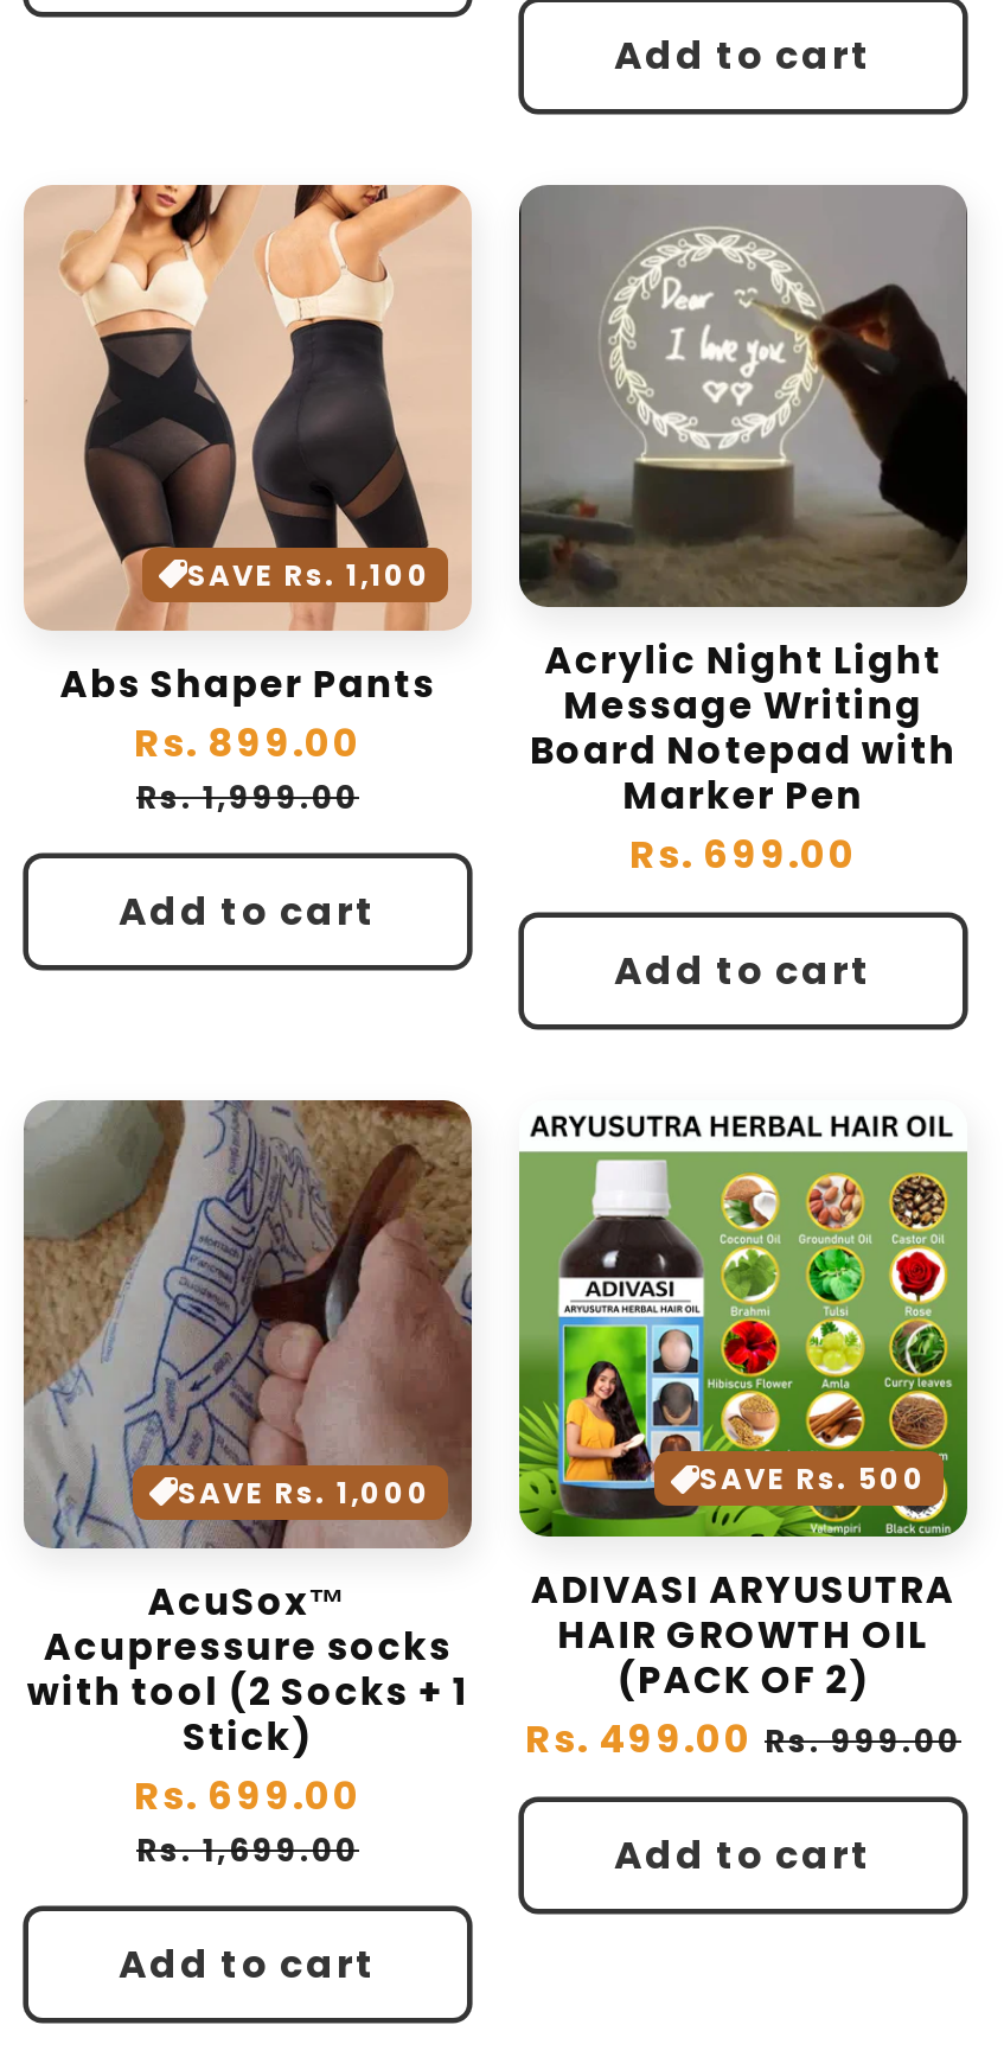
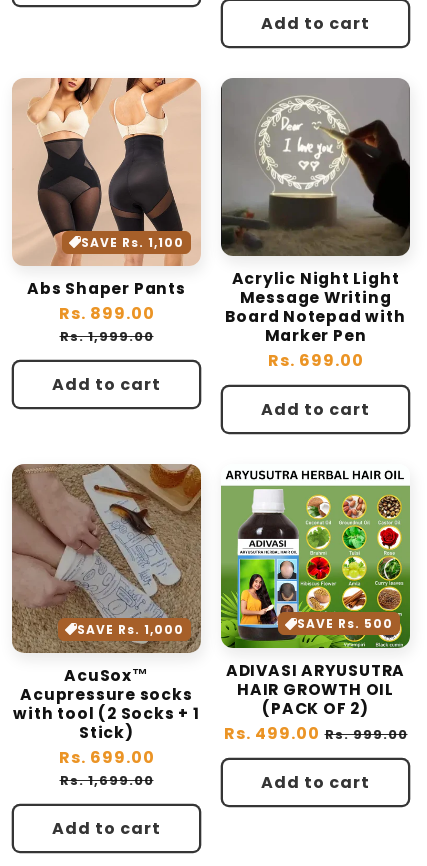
[24,1100,472,1548] [image] -> [12,464,201,653] [image]

